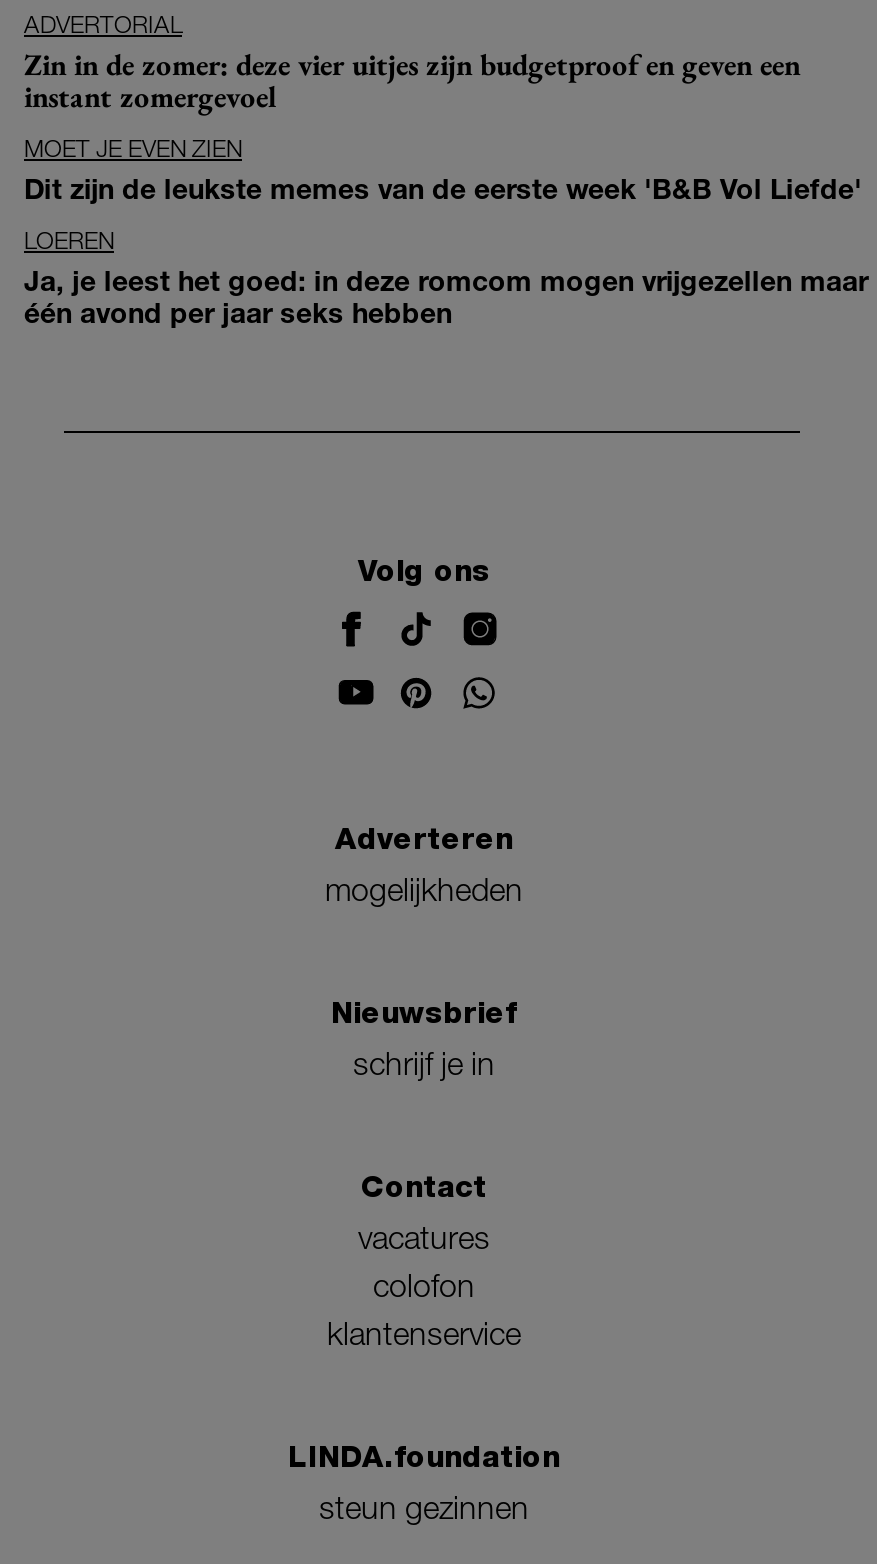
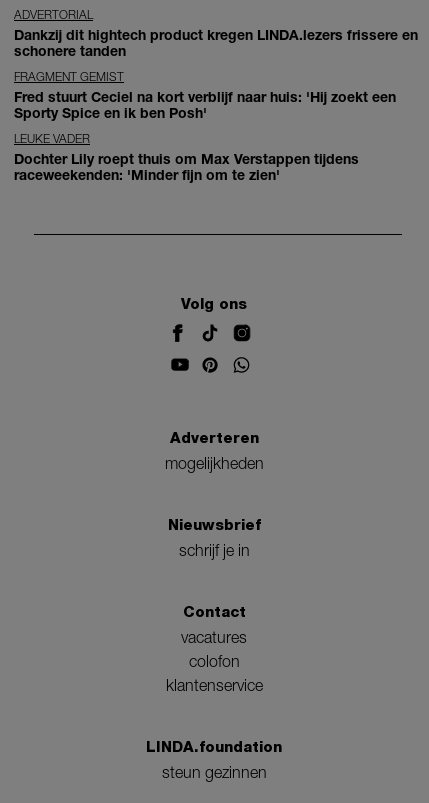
[24,44,800,114] Zin in de zomer: deze vier uitjes zijn budgetproof en geven een | instant zomergevoel -> [14,26,418,59] Dankzij dit hightech product kregen LINDA.lezers frissere en | schonere tanden
[24,132,862,204] MOET JE EVEN ZIEN | Dit zijn de leukste memes van de eerste week 'B&B Vol Liefde' -> [14,69,396,121] FRAGMENT GEMIST | Fred stuurt Ceciel na kort verblijf naar huis: 'Hij zoekt een | Sporty Spice en ik ben Posh'
[24,224,868,328] LOEREN | Ja, je leest het goed: in deze romcom mogen vrijgezellen maar | één avond per jaar seks hebben -> [14,131,359,183] LEUKE VADER | Dochter Lily roept thuis om Max Verstappen tijdens | raceweekenden: 'Minder fijn om te zien'

